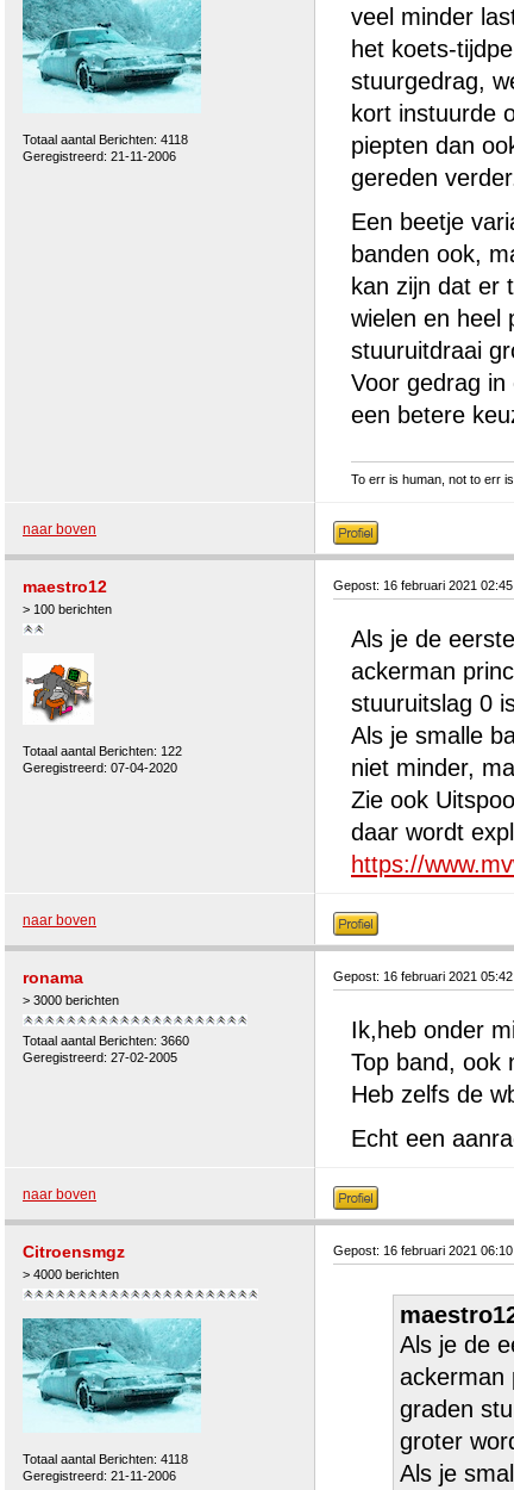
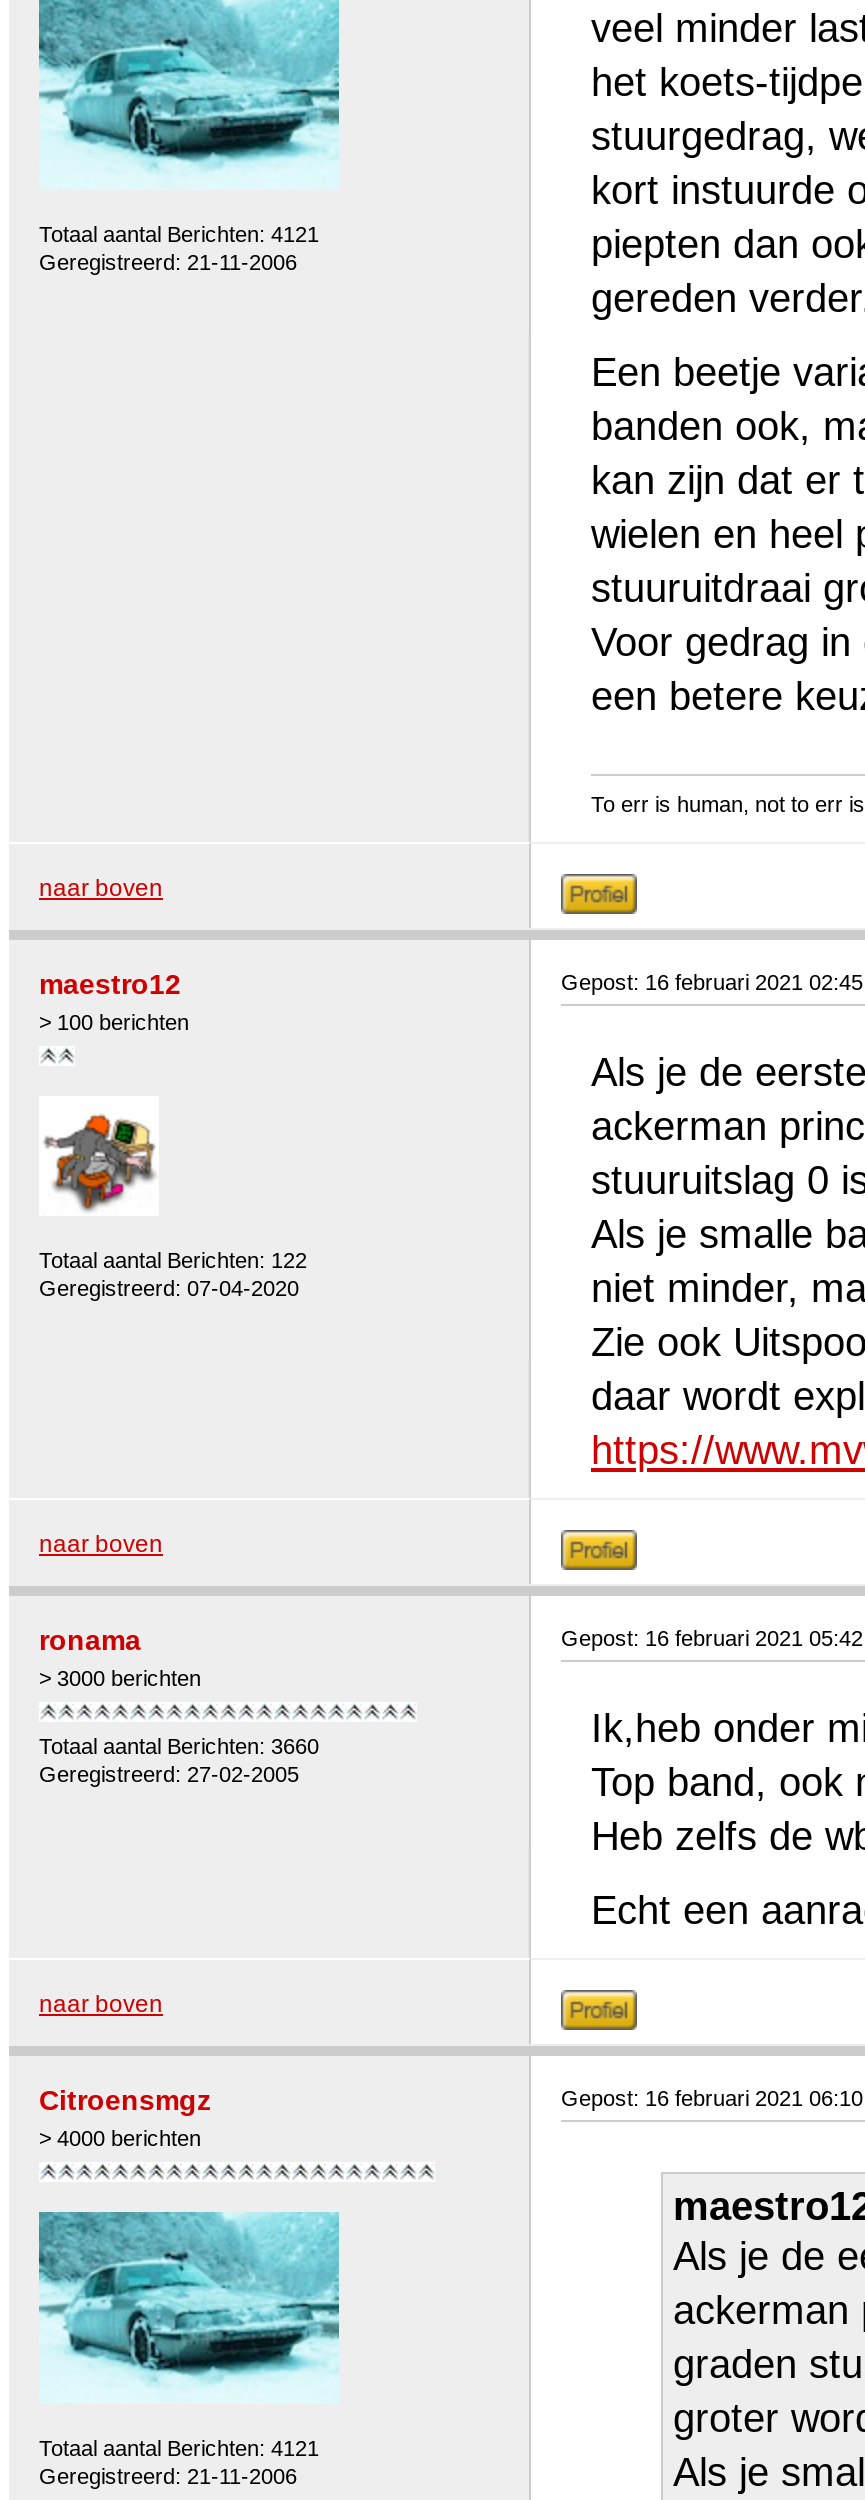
[23,132,188,147] Totaal aantal Berichten: 4118 -> [39,222,319,246] Totaal aantal Berichten: 4121
[23,1452,188,1466] Totaal aantal Berichten: 4118 -> [39,2436,319,2460] Totaal aantal Berichten: 4121

